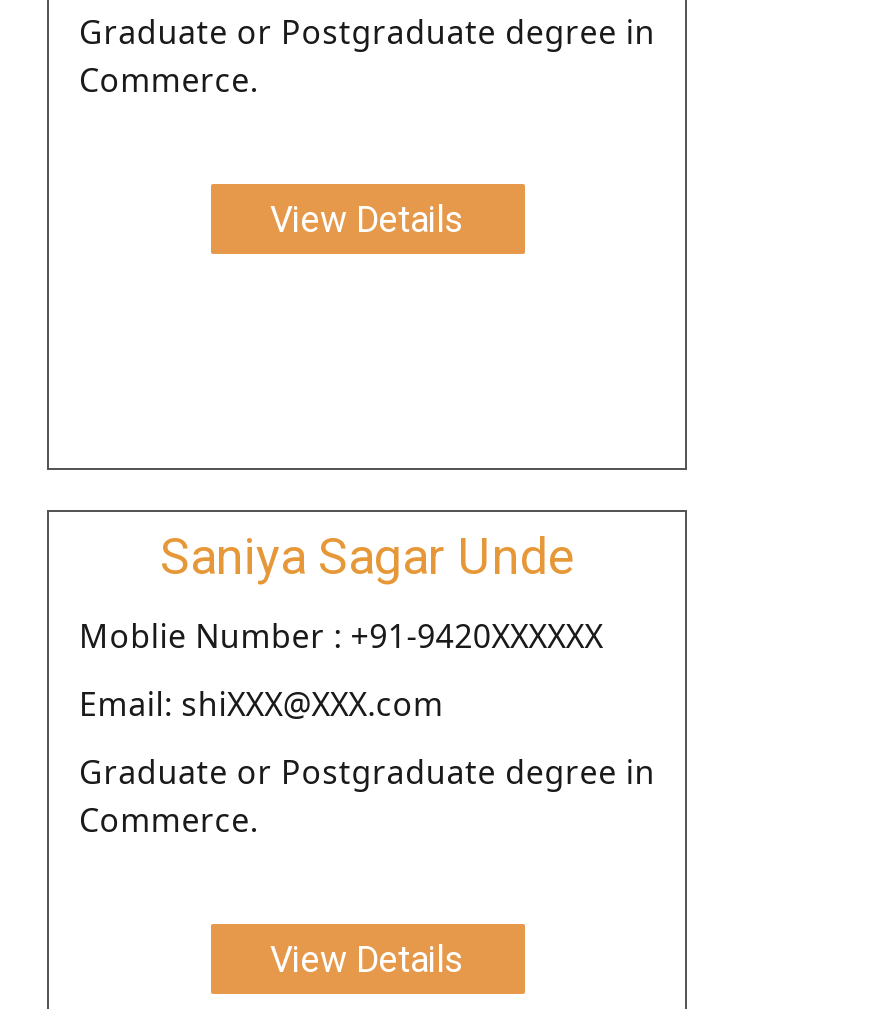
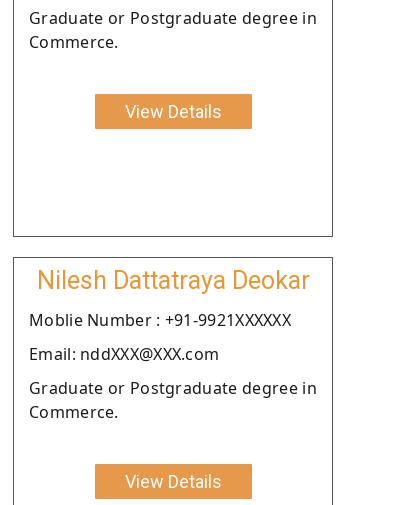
[160,528,574,586] Saniya Sagar Unde -> [36,266,309,295] Nilesh Dattatraya Deokar
[79,614,603,658] Moblie Number : +91-9420XXXXXX -> [29,309,291,331] Moblie Number : +91-9921XXXXXX
[79,682,444,726] Email: shiXXX@XXX.com -> [29,343,219,365] Email: nddXXX@XXX.com

